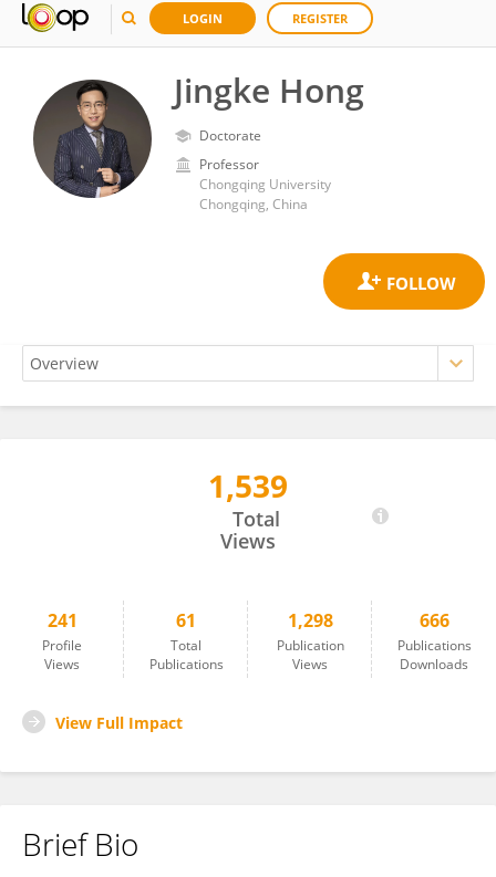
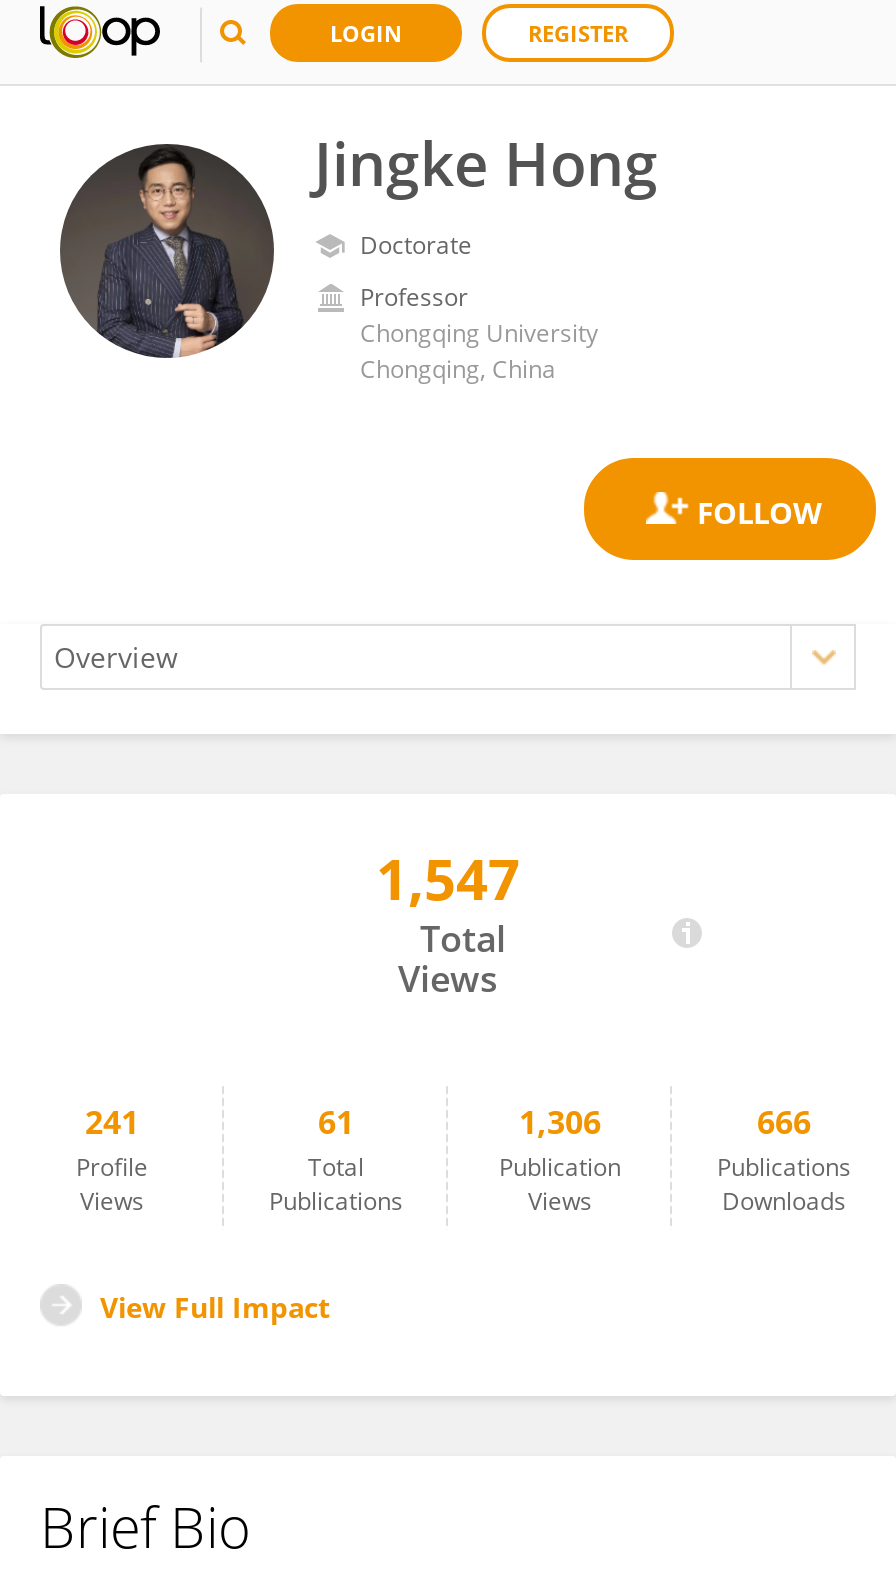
[208,464,288,507] 1,539 -> [376,840,520,916] 1,547
[287,608,333,633] 1,298 -> [519,1100,601,1144] 1,306

